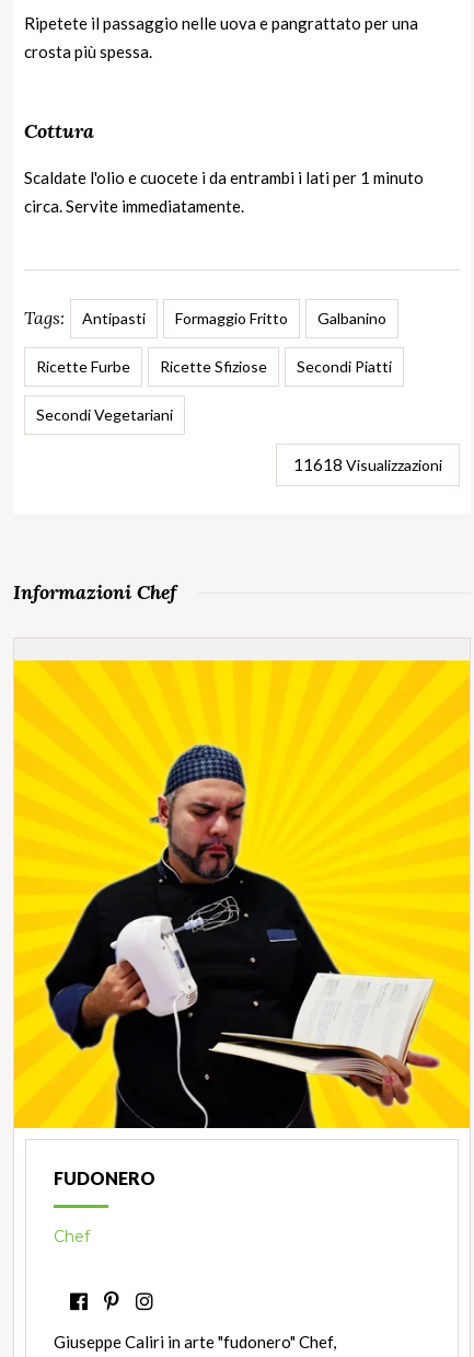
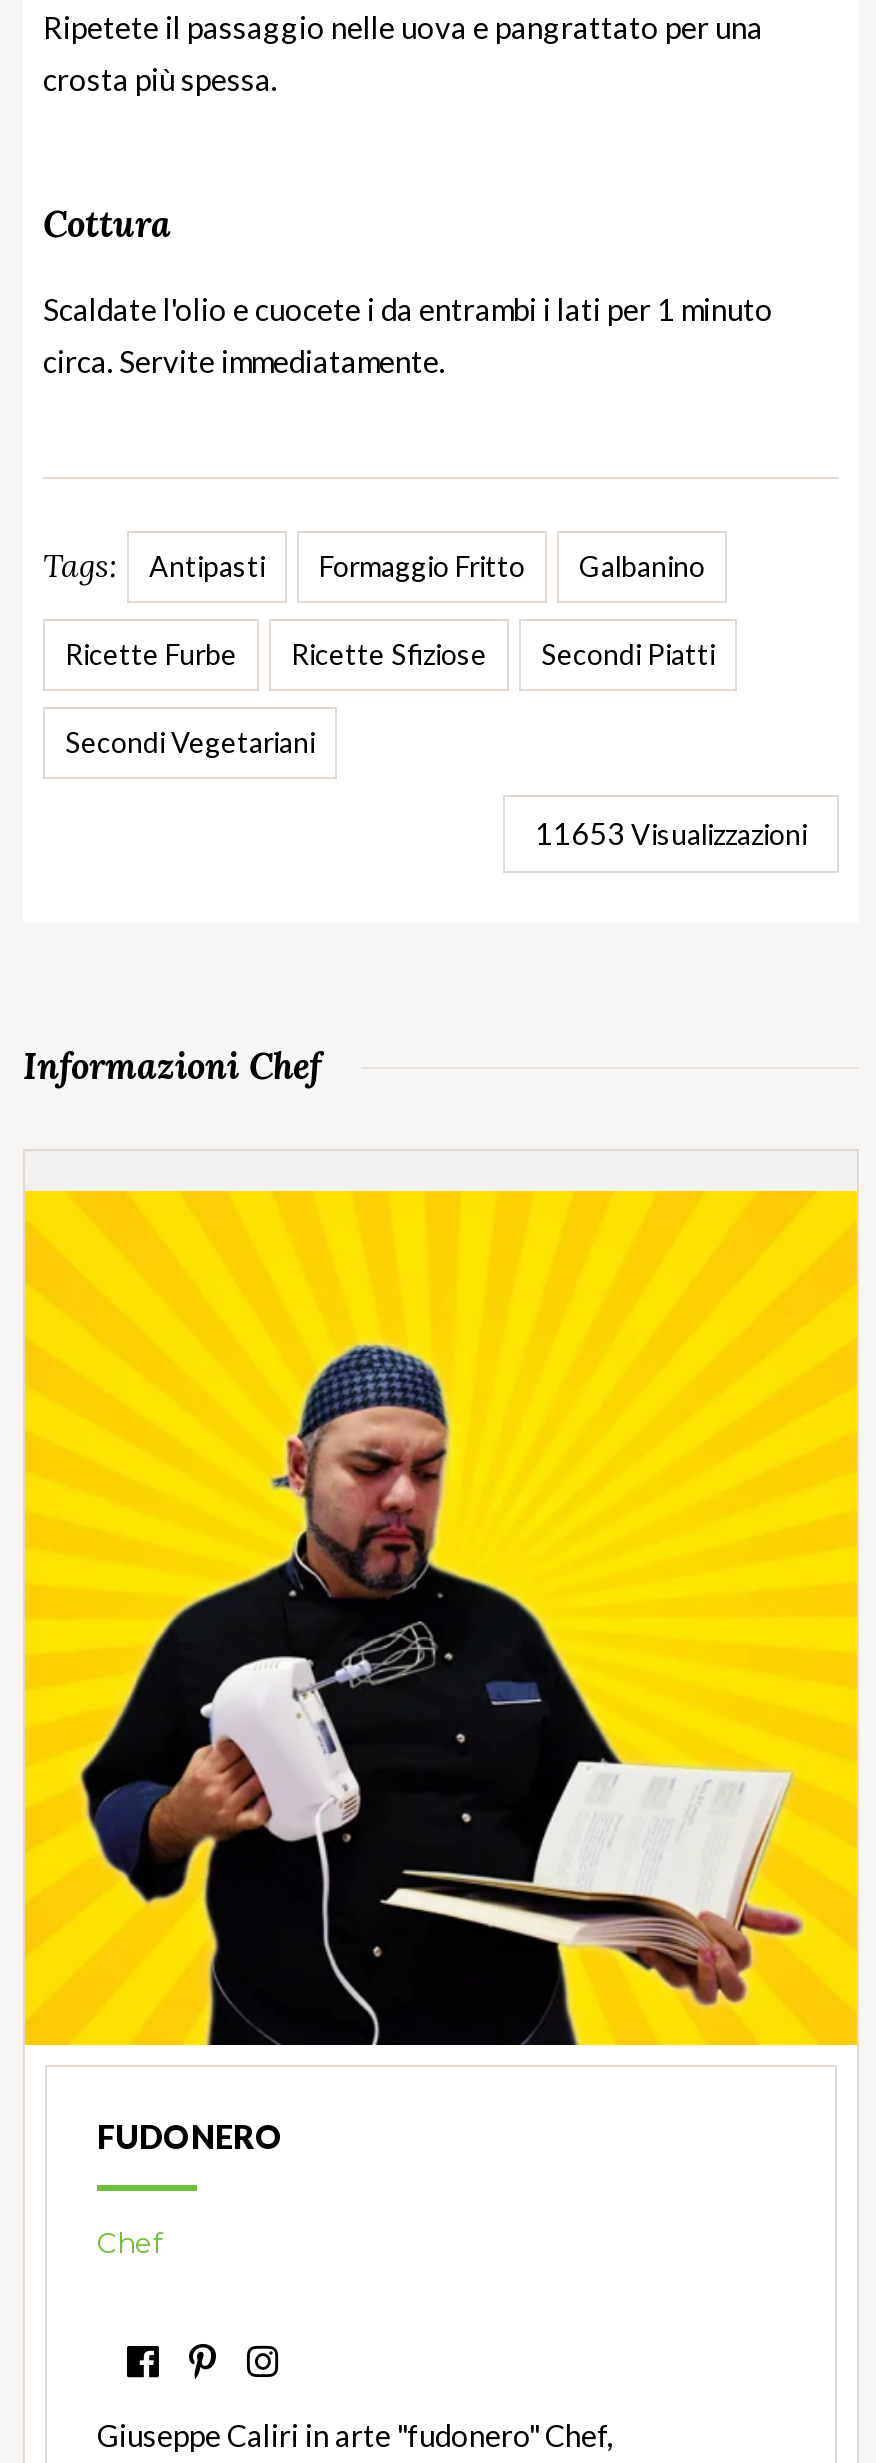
[293,455,442,474] 11618 Visualizzazioni -> [535,815,807,851] 11653 Visualizzazioni

